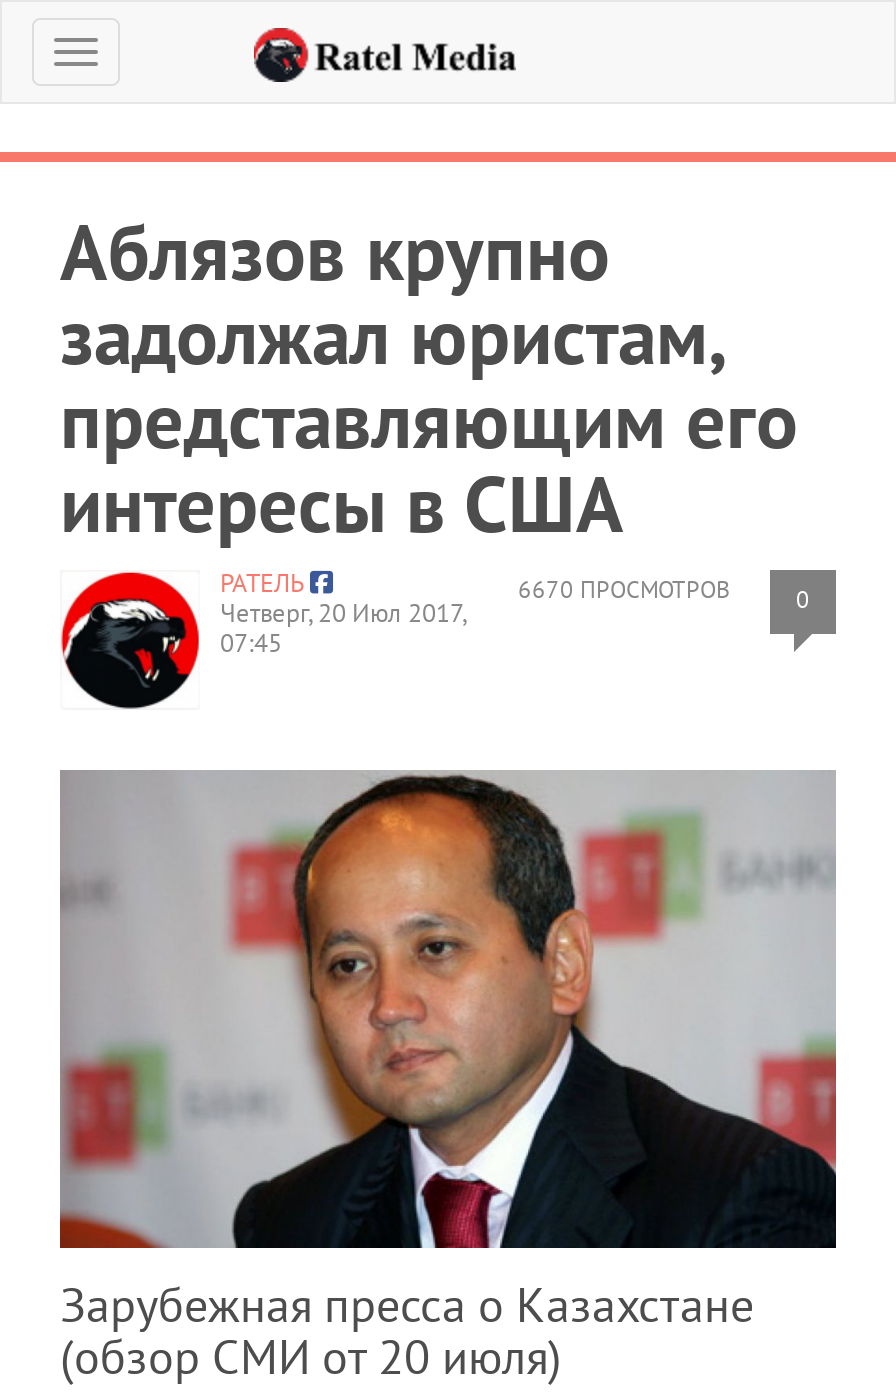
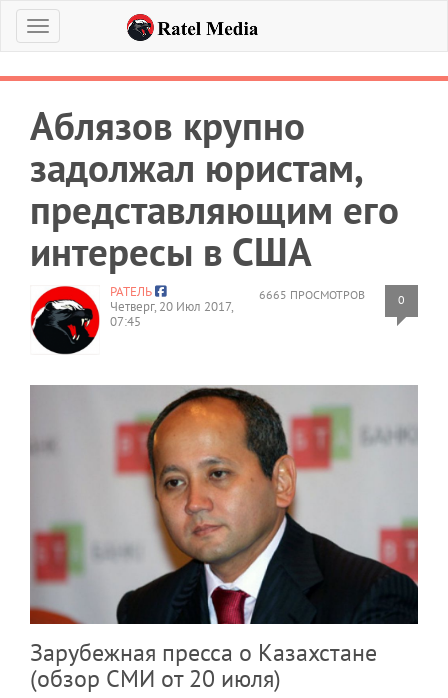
[518,574,730,604] 6670 ПРОСМОТРОВ -> [259,287,365,302] 6665 ПРОСМОТРОВ

